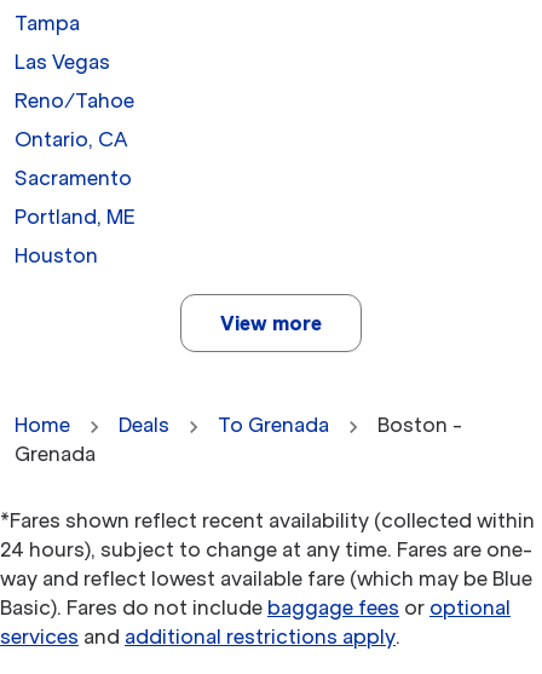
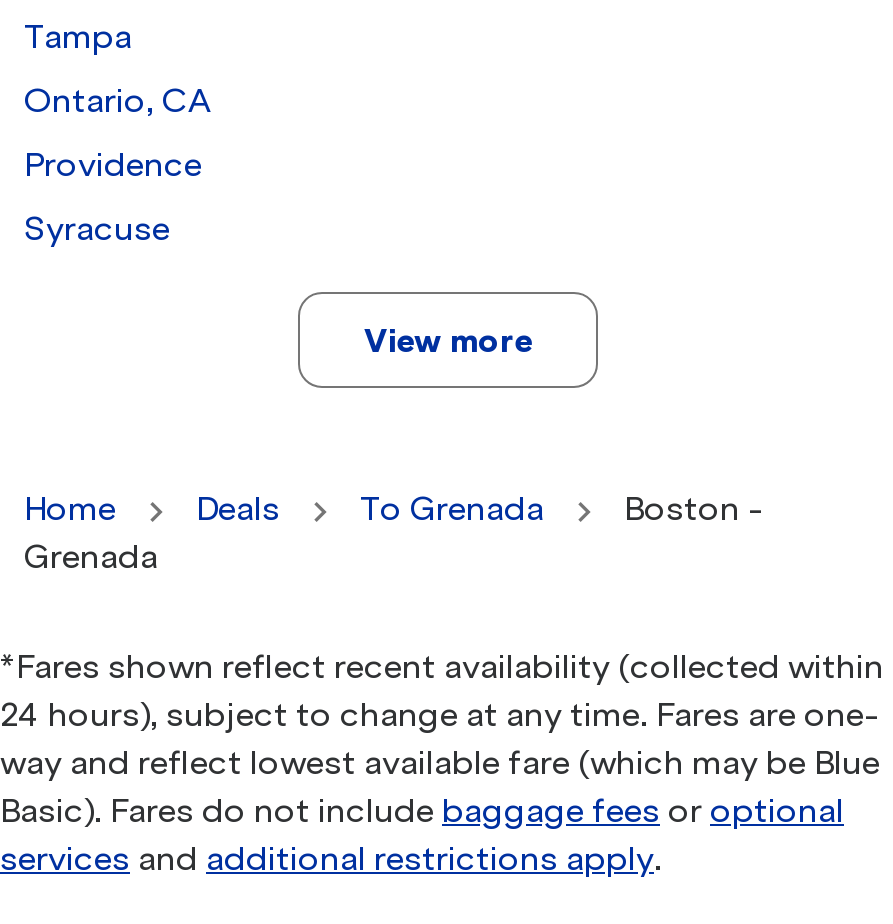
[15,50,134,113] Las Vegas | Reno/Tahoe -> none
[15,166,135,267] Sacramento | Portland, ME | Houston -> [24,144,202,248] Providence | Syracuse

